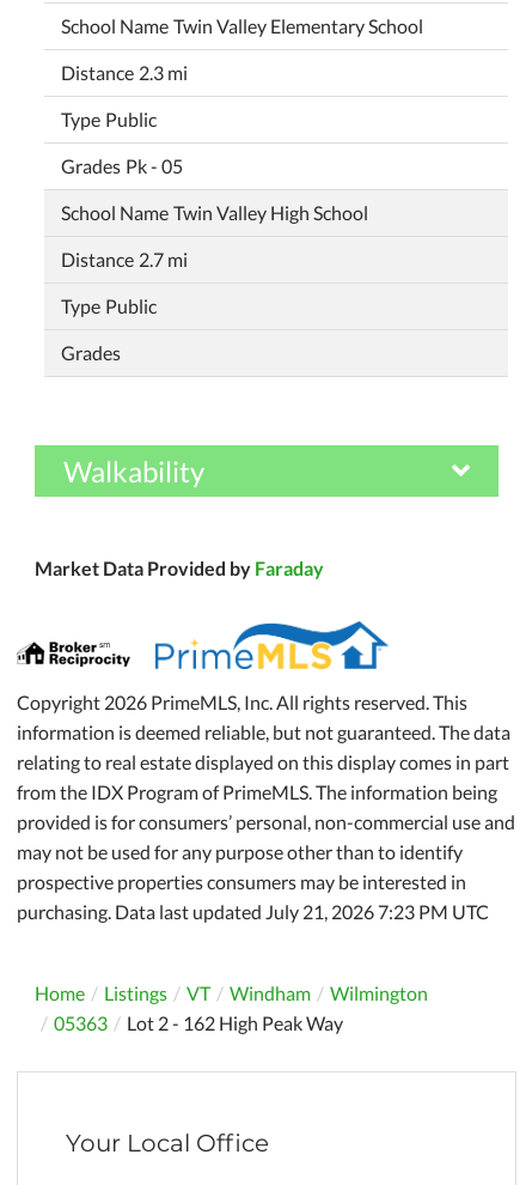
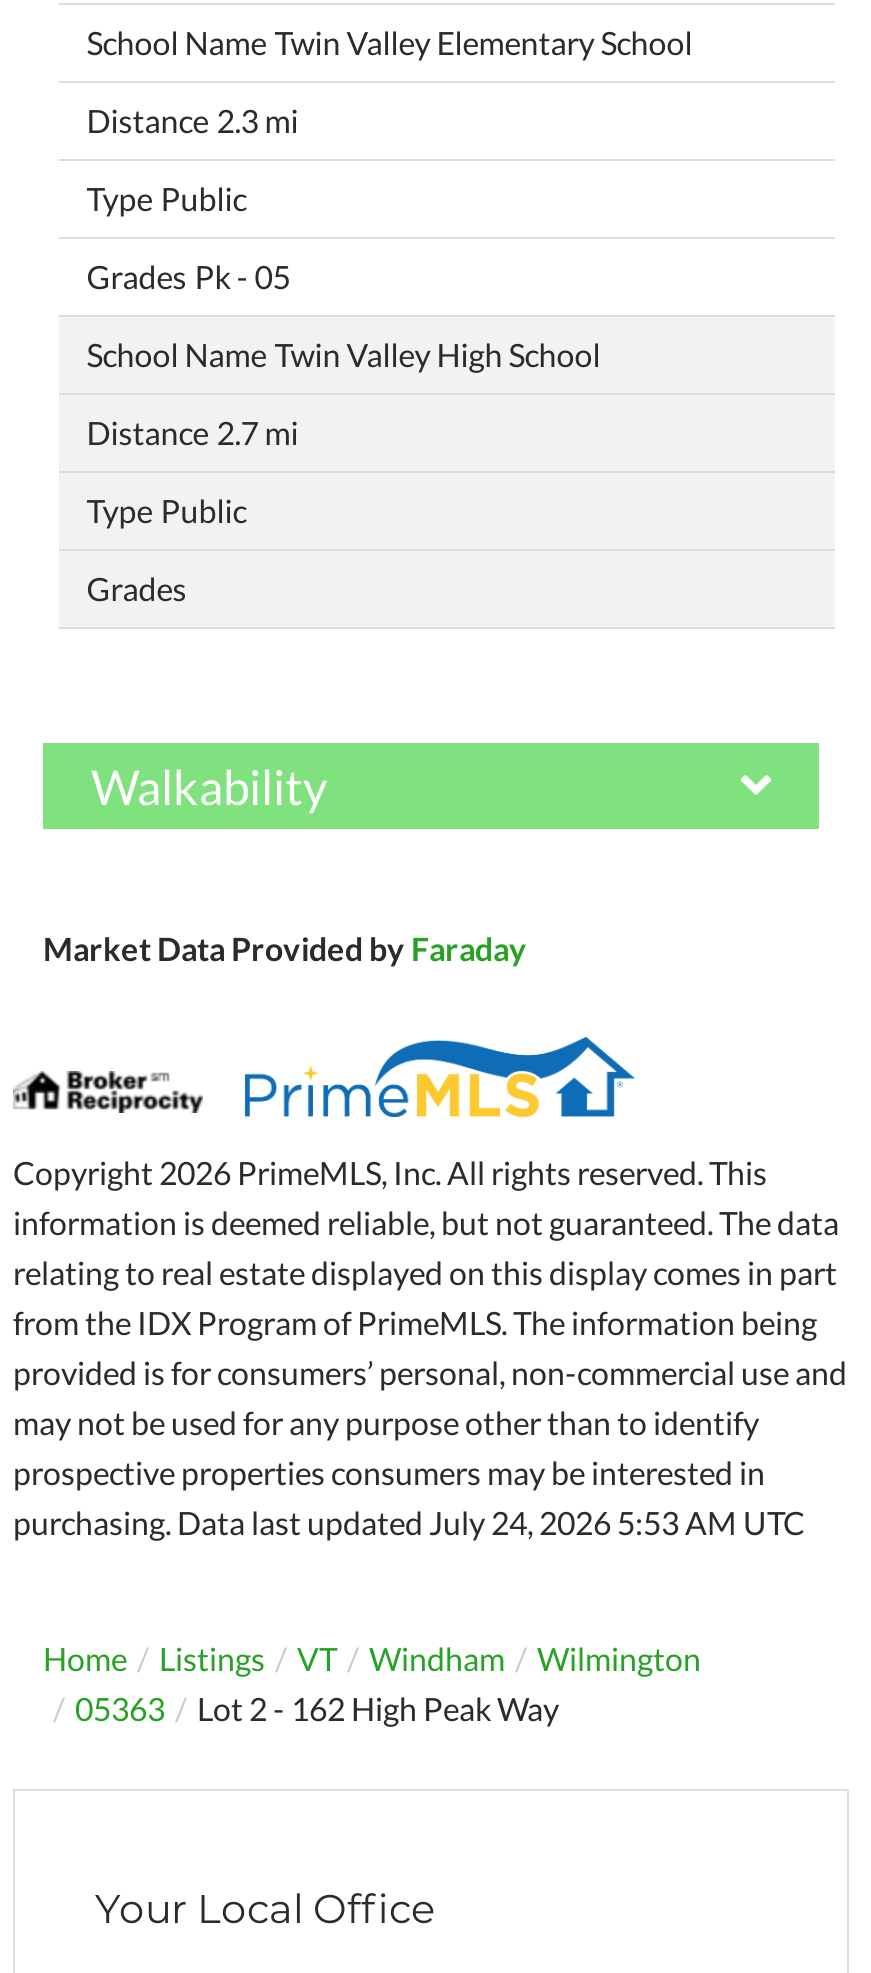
[17,900,489,923] purchasing. Data last updated July 21, 2026 7:23 PM UTC -> [13,1503,805,1541] purchasing. Data last updated July 24, 2026 5:53 AM UTC

